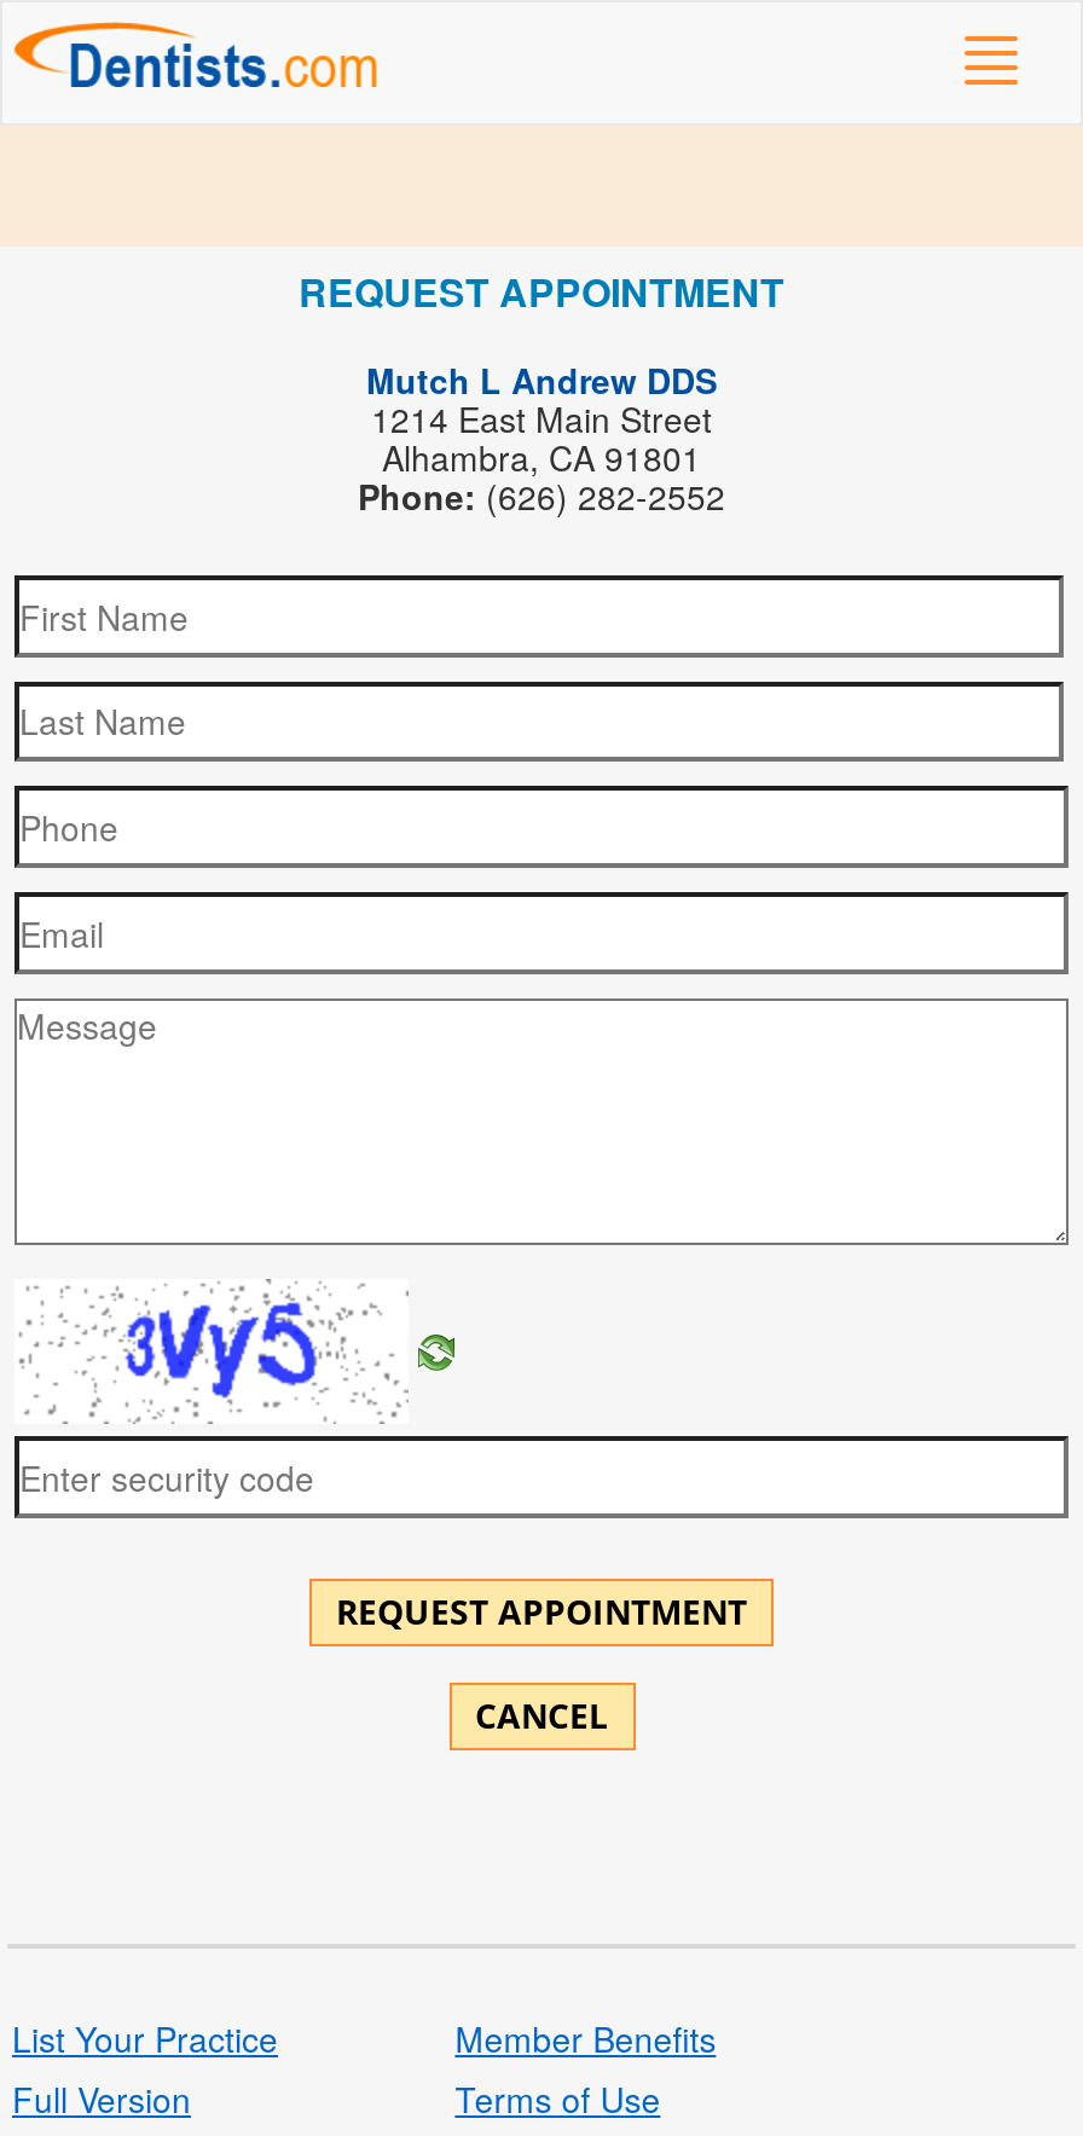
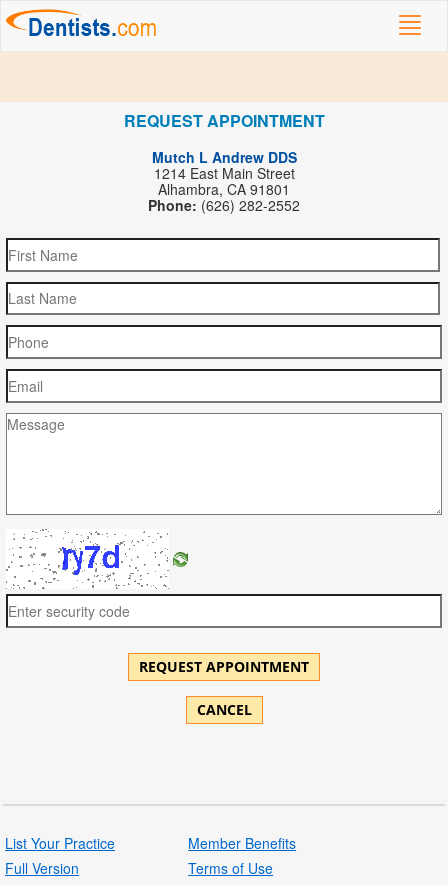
[17,1279,406,1424] [image] -> [5,528,169,590] [image]

